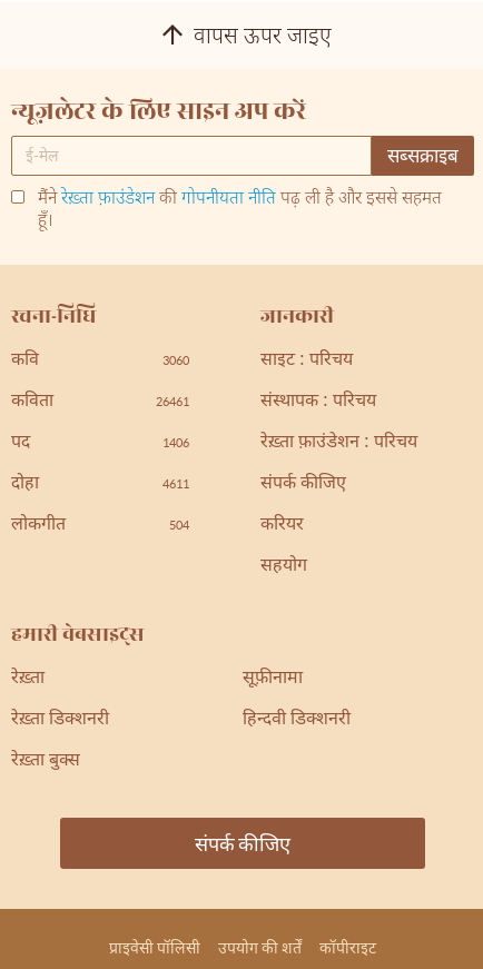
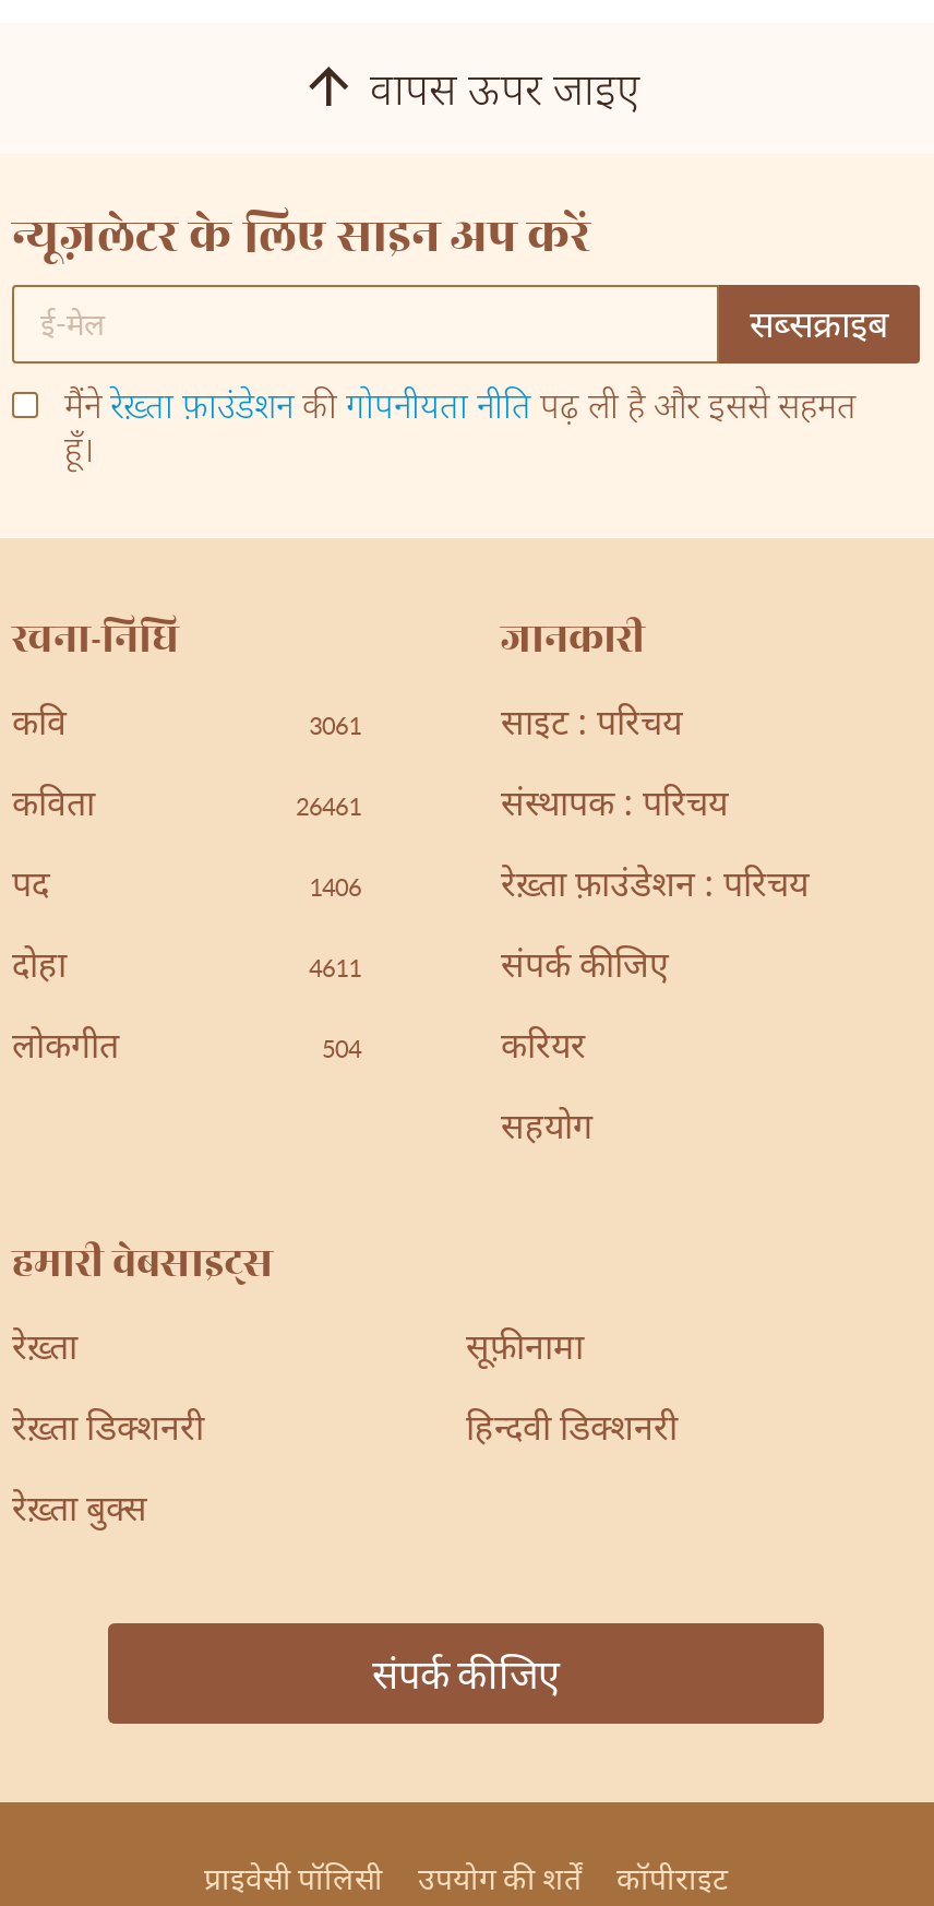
[162,353,189,367] 3060 -> [309,712,361,738] 3061

